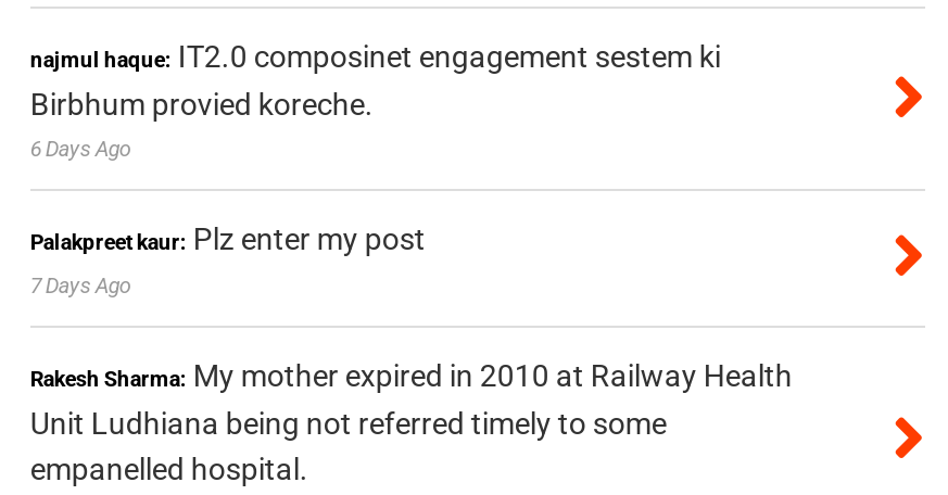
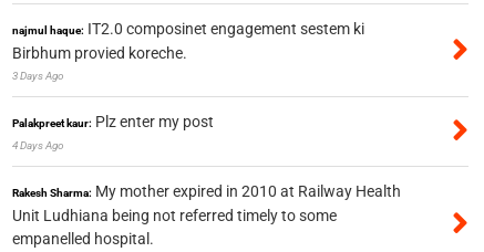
[30,137,132,161] 6 Days Ago -> [12,70,64,82] 3 Days Ago
[30,274,132,297] 7 Days Ago -> [12,139,64,151] 4 Days Ago

